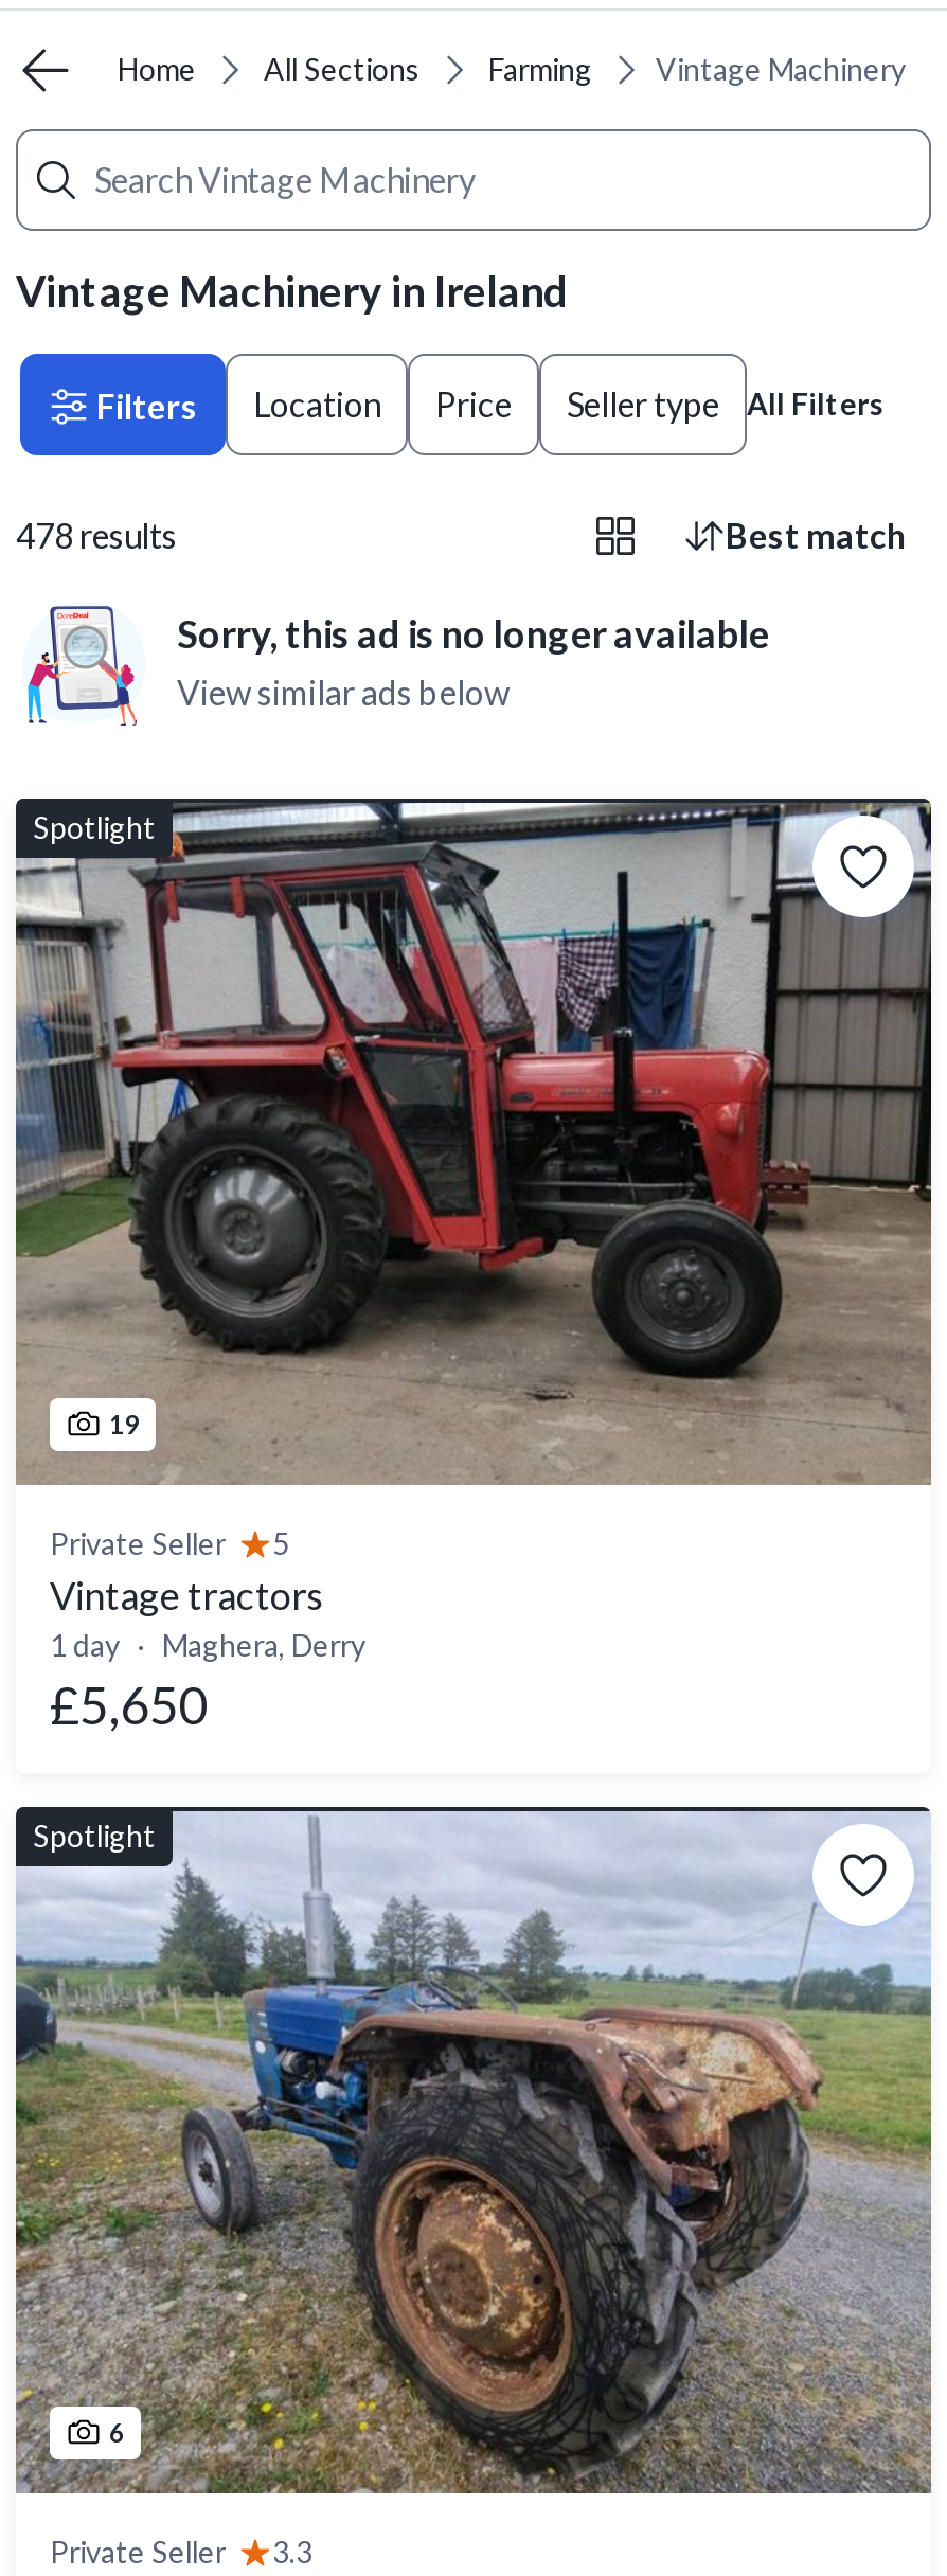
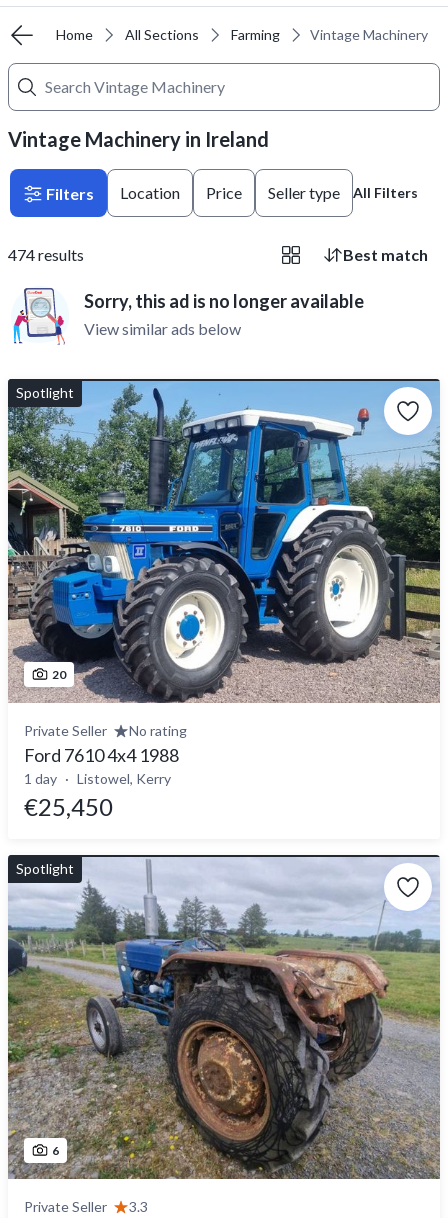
[16,515,177,555] 478 results -> [8,245,84,264] 474 results
[14,801,933,1485] [image] | 19 -> [7,380,441,703] [image] | 20
[50,1525,323,1618] 5 | Vintage tractors -> [24,722,187,766] No rating | Ford 7610 4x4 1988
[50,1627,365,1735] Maghera, Derry | £5,650 -> [24,770,171,821] Listowel, Kerry | €25,450

